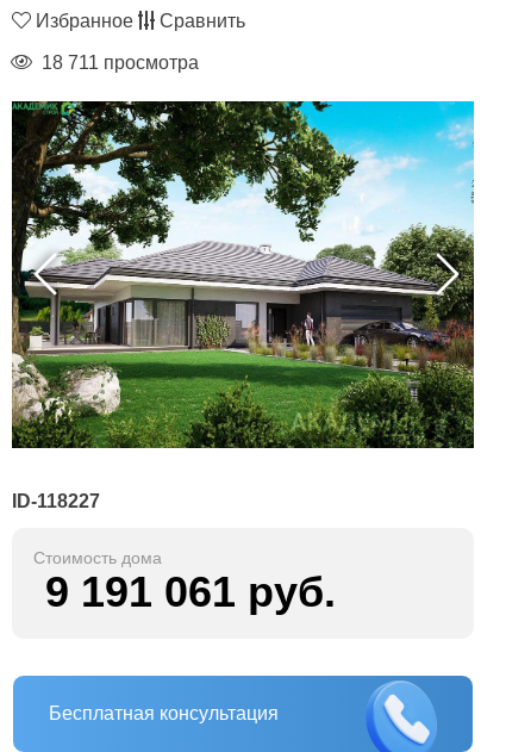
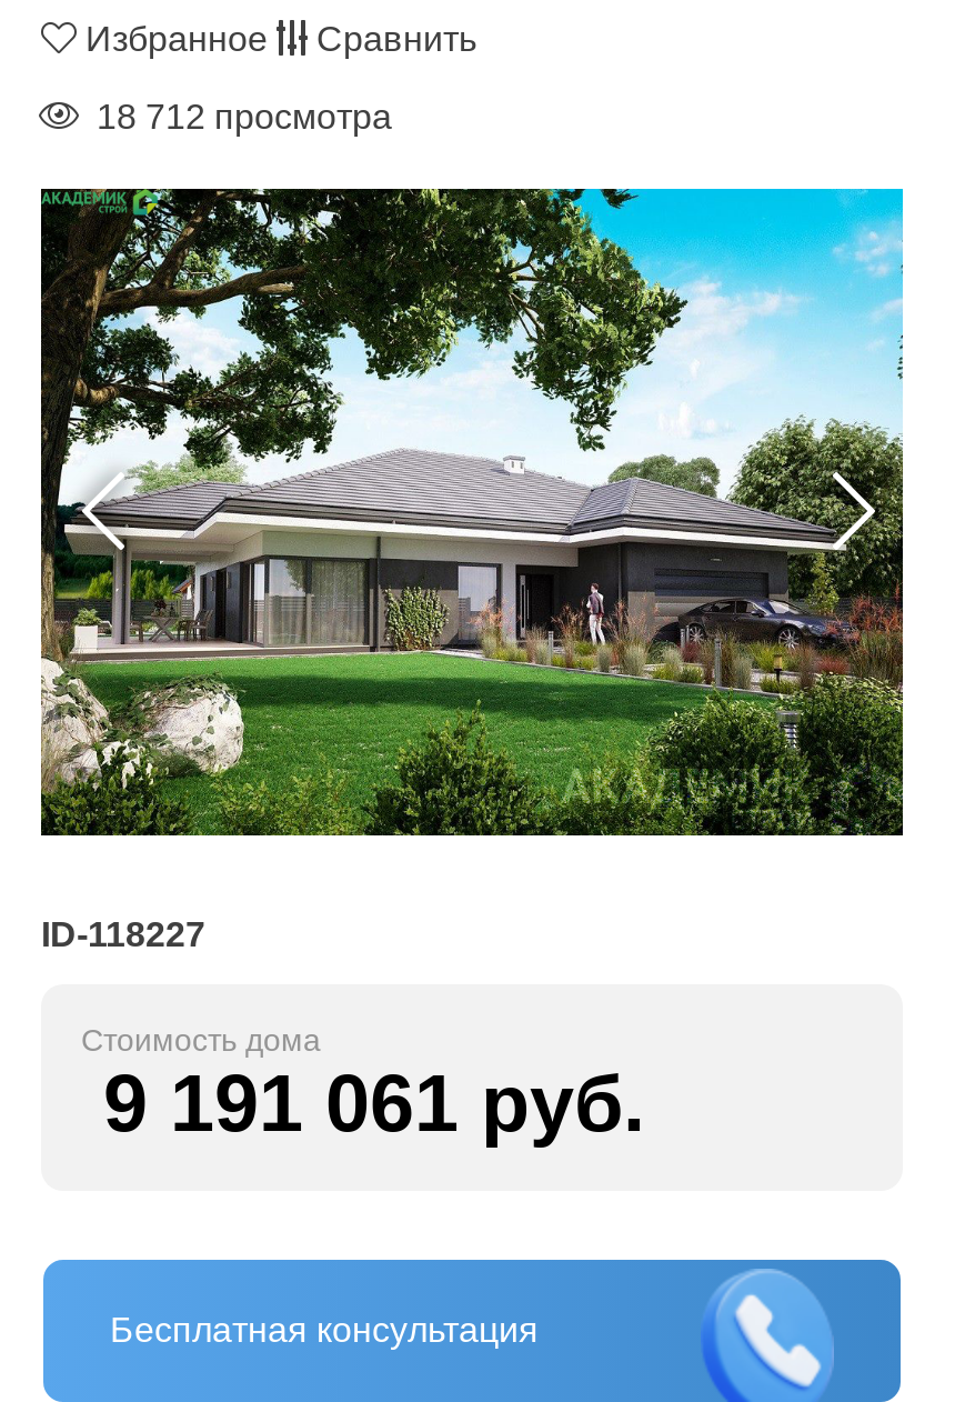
[42,52,199,73] 18 711 просмотра -> [97,98,392,136] 18 712 просмотра

